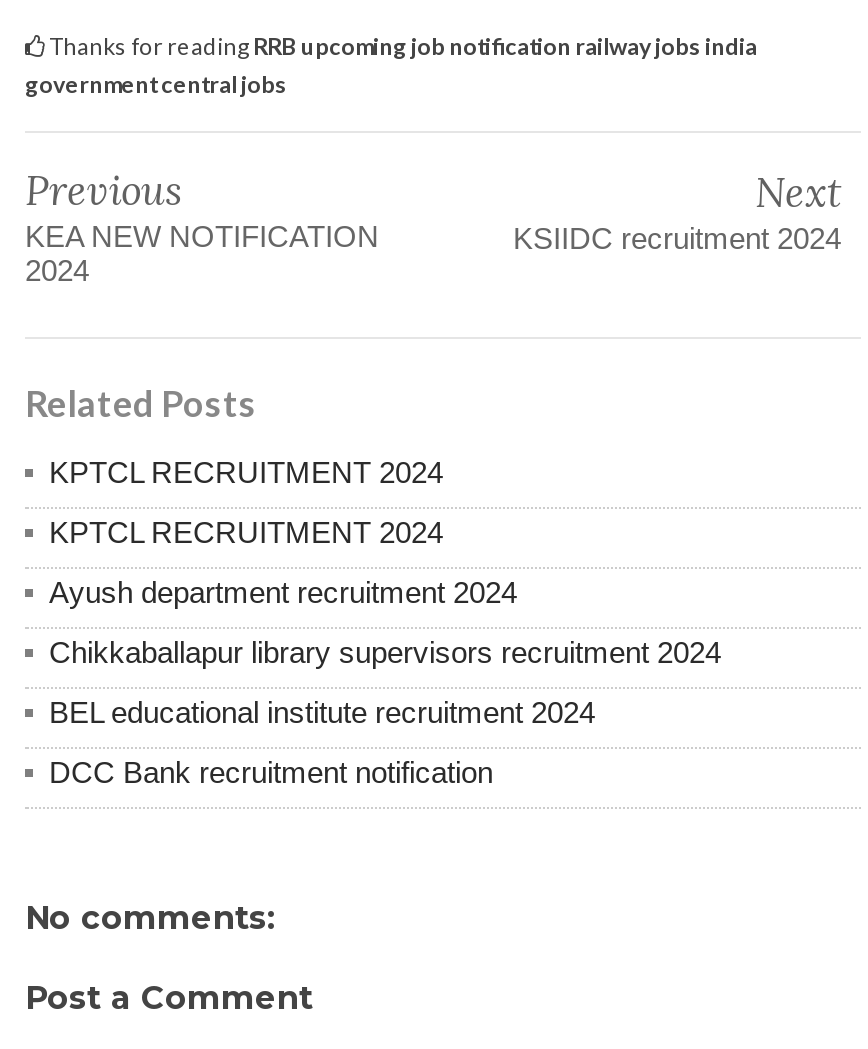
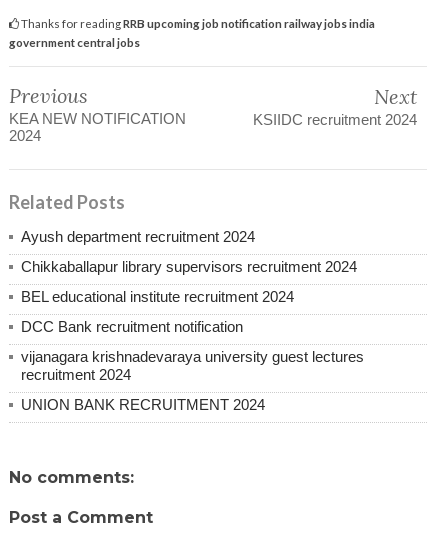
[49,455,443,549] KPTCL RECRUITMENT 2024 | KPTCL RECRUITMENT 2024 -> none
moved [49,575,721,789] -> [21,228,357,335]: Ayush department recruitment 2024 | Chikkaballapur library supervisors recruitment 2024 | BEL educational institute recruitment 2024 | DCC Bank recruitment notification
none -> [21,348,364,413] vijanagara krishnadevaraya university guest lectures | recruitment 2024 | UNION BANK RECRUITMENT 2024

